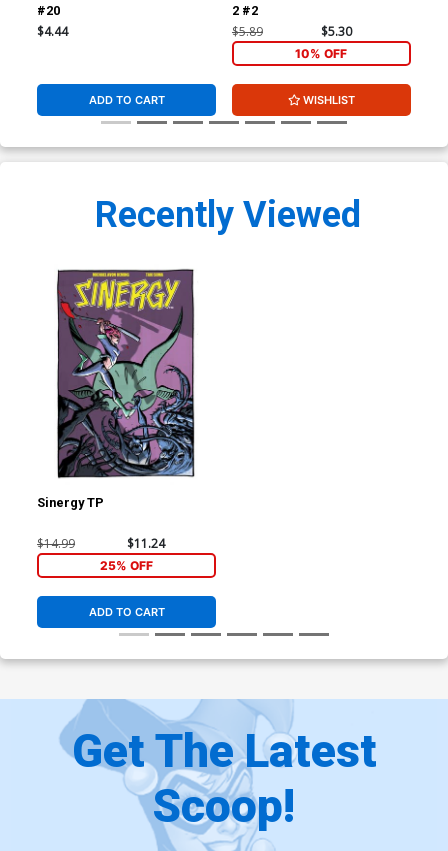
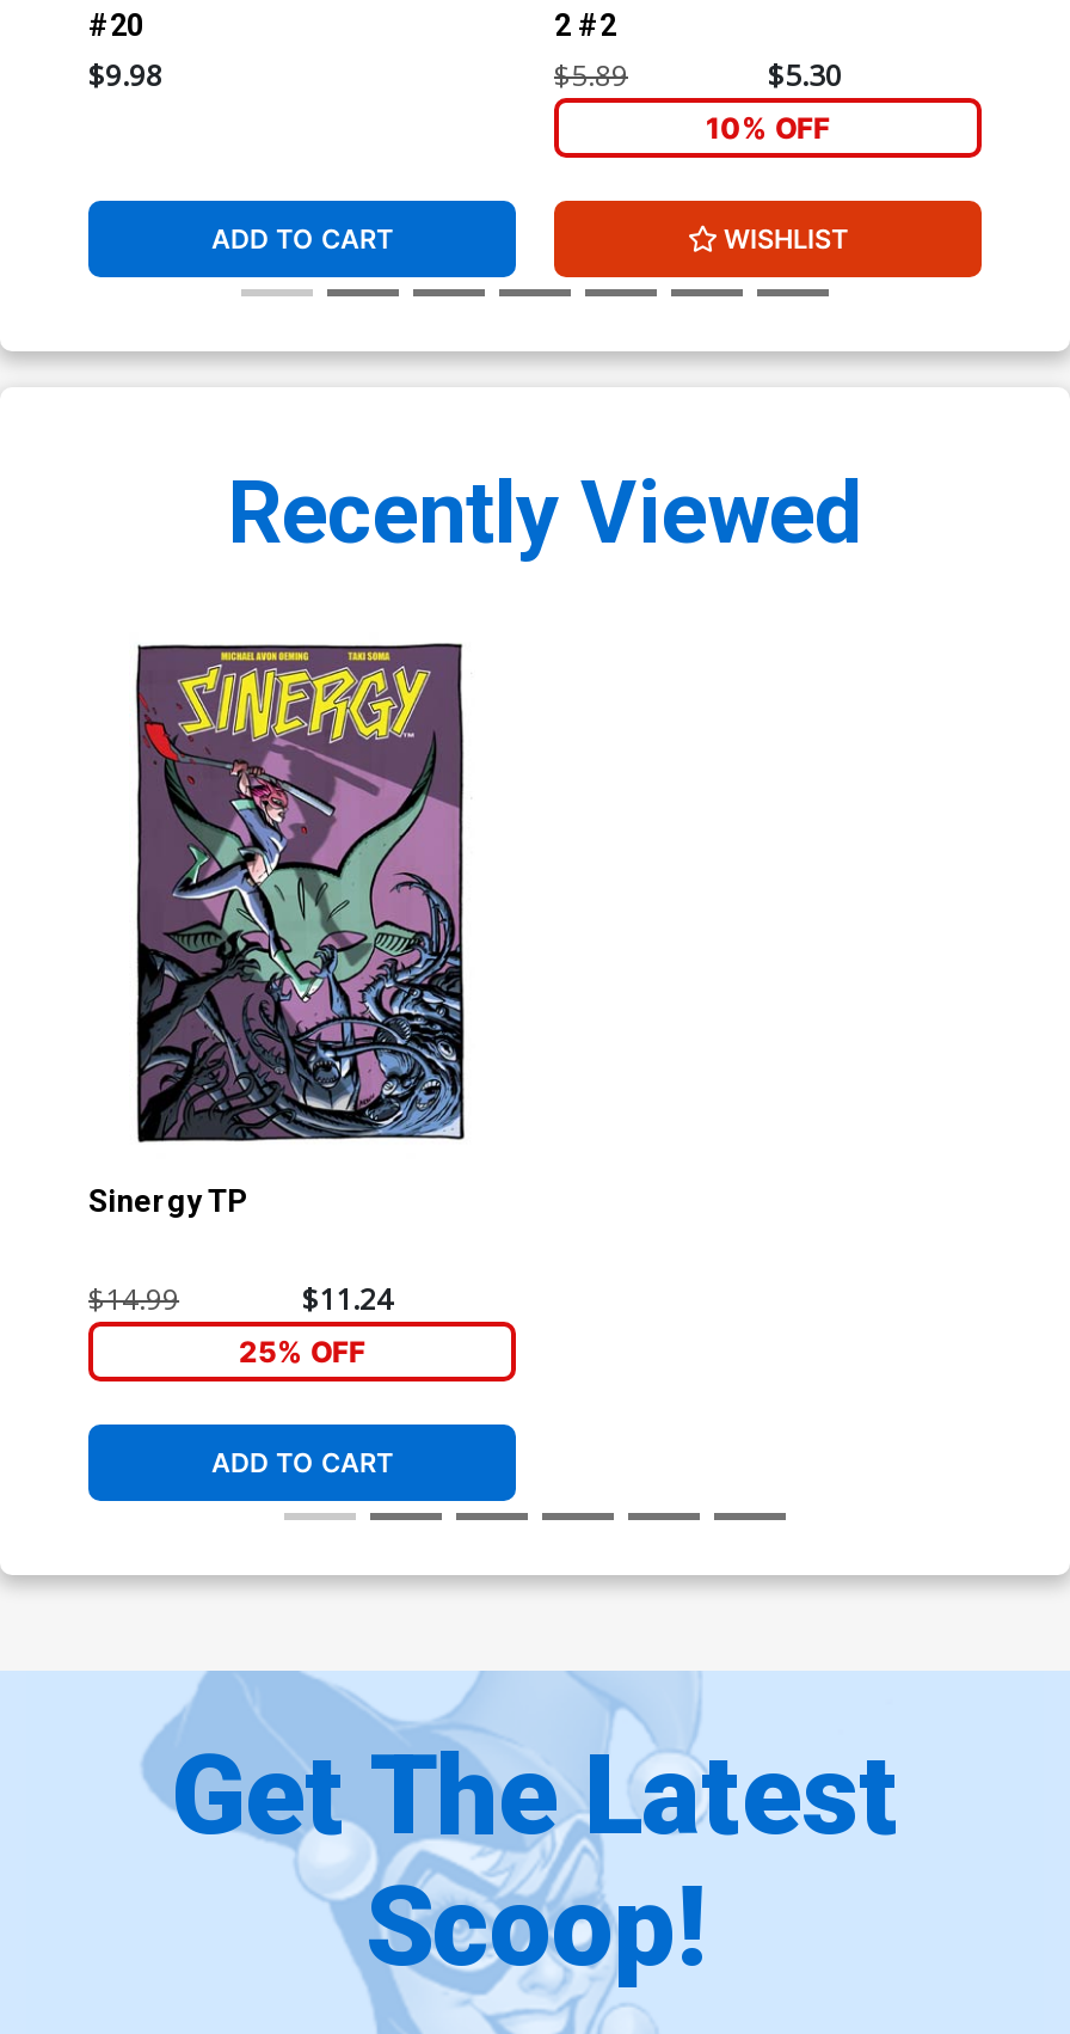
[37,23,68,40] $4.44 -> [88,56,162,96] $9.98

